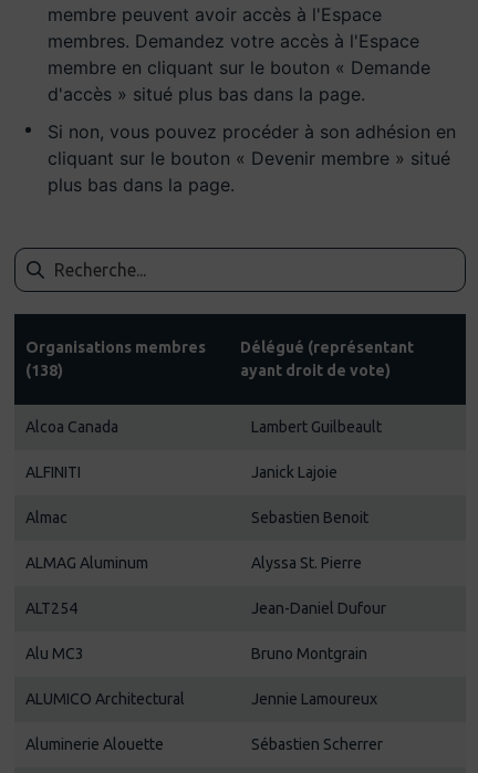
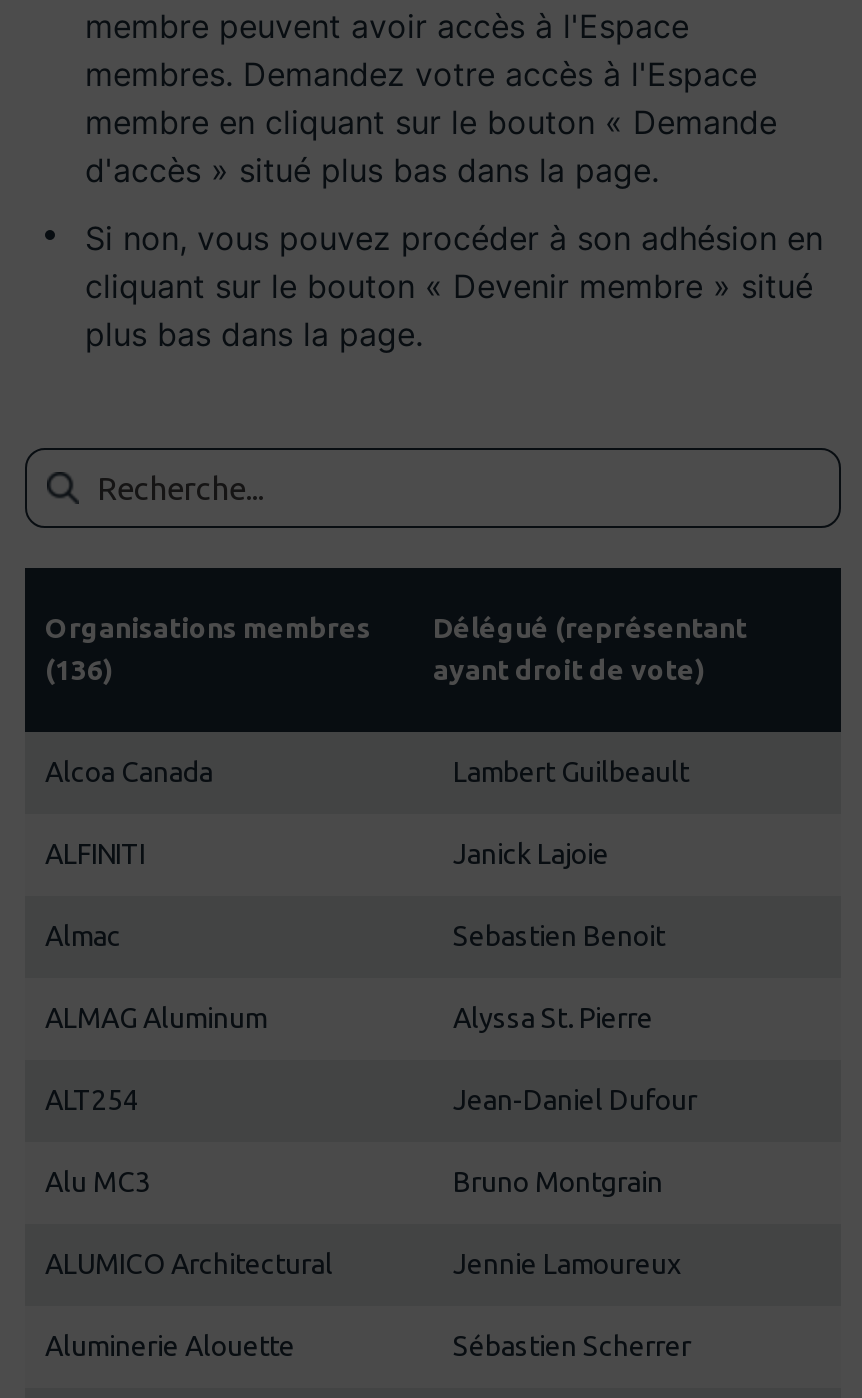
[25,362,63,380] (138) -> [45,655,113,687] (136)

